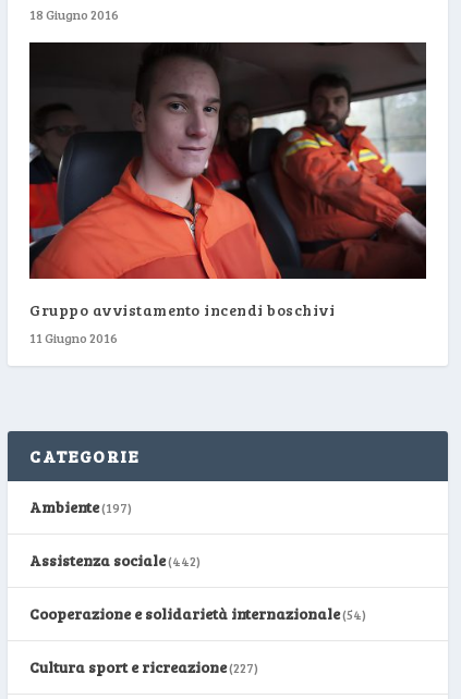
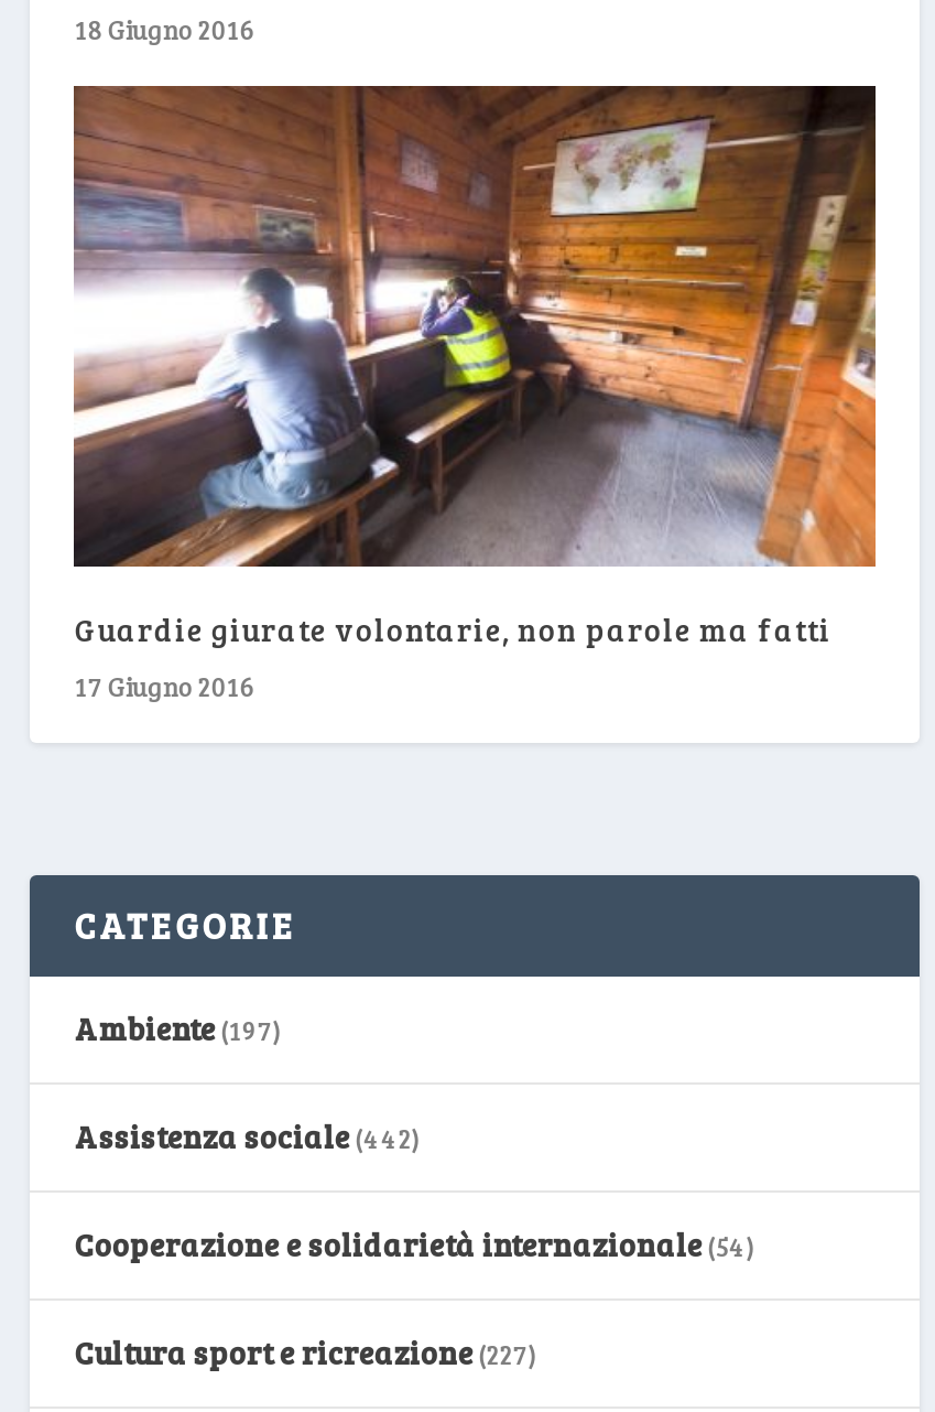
[28,41,427,347] [image] | Gruppo avvistamento incendi boschivi | 11 Giugno 2016 -> [72,84,878,702] [image] | Guardie giurate volontarie, non parole ma fatti | 17 Giugno 2016

